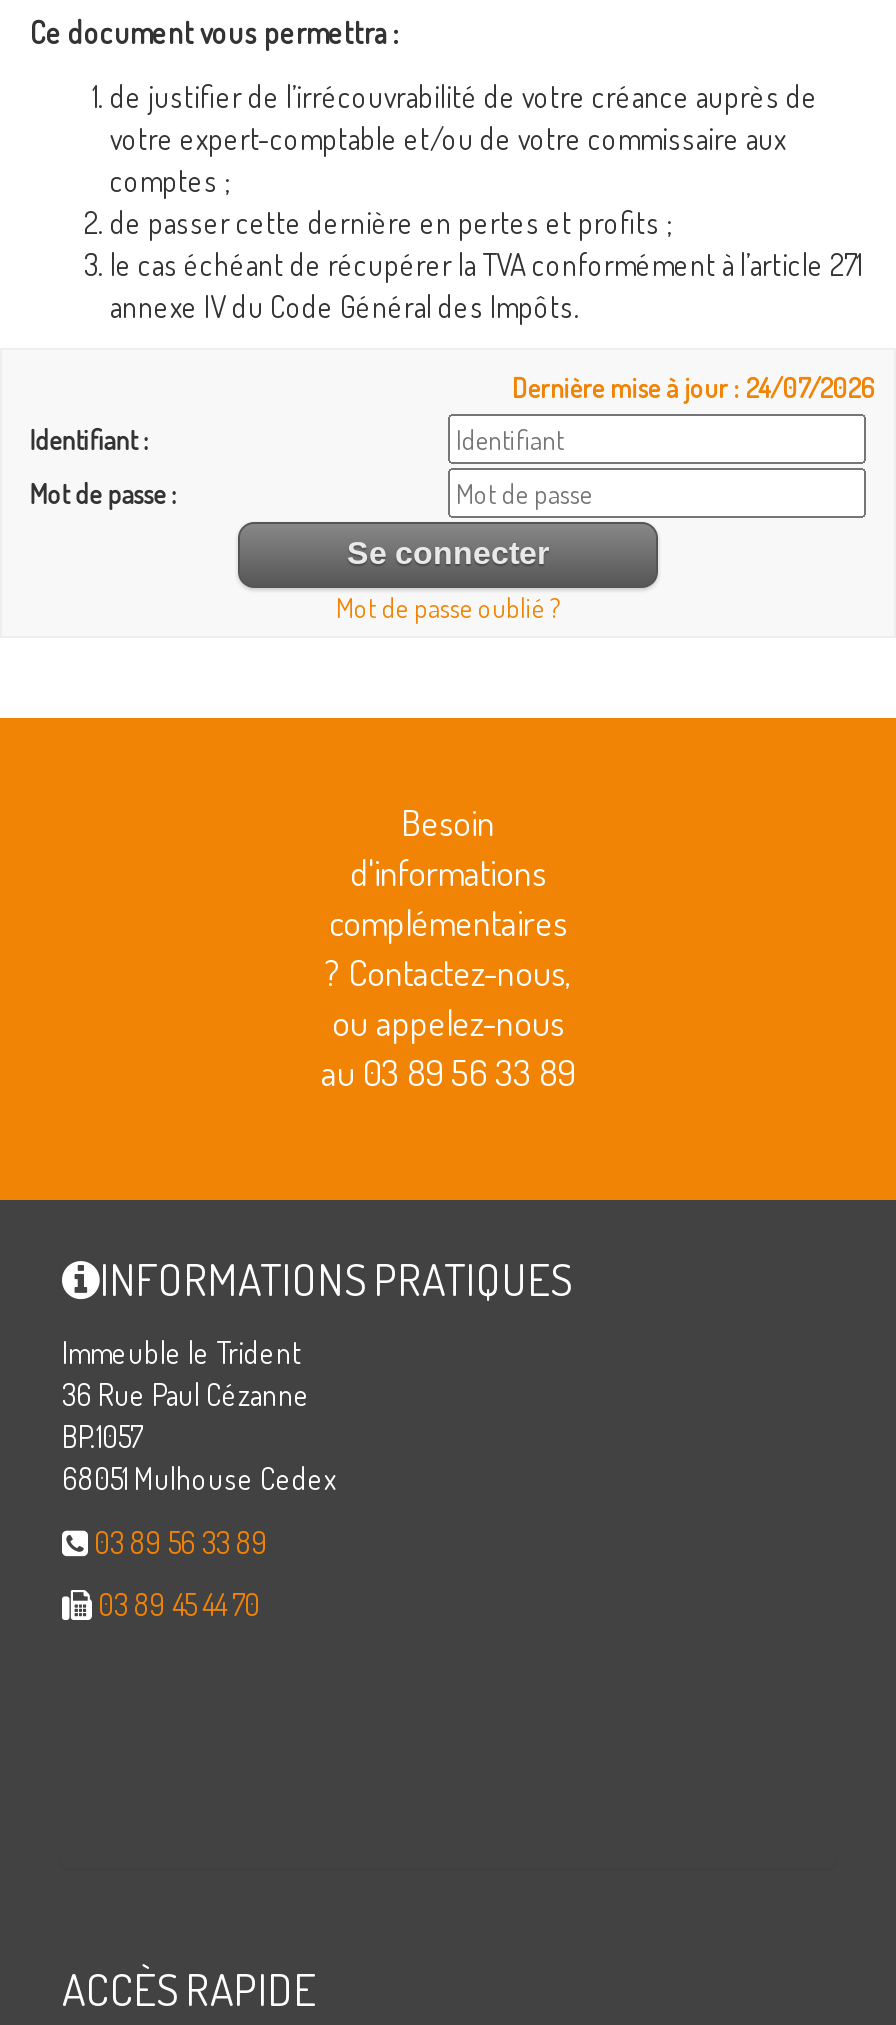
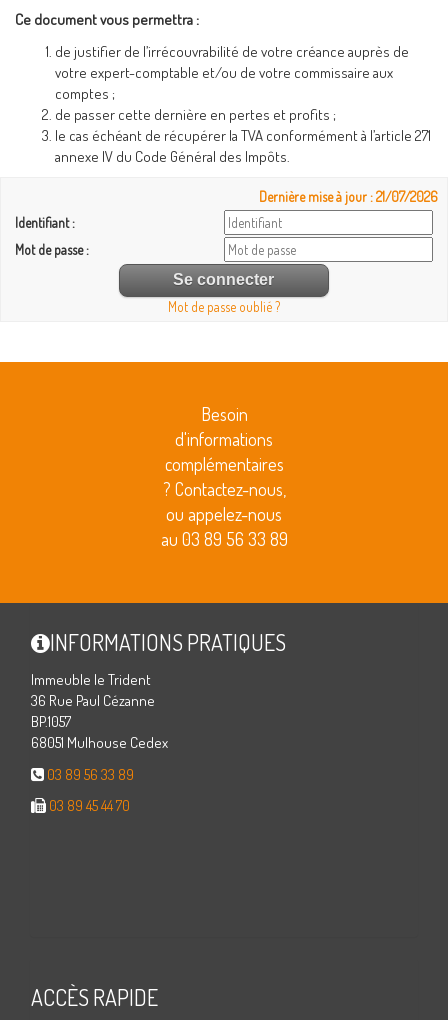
[512,370,876,404] Dernière mise à jour : 24/07/2026 -> [259,188,438,205] Dernière mise à jour : 21/07/2026

